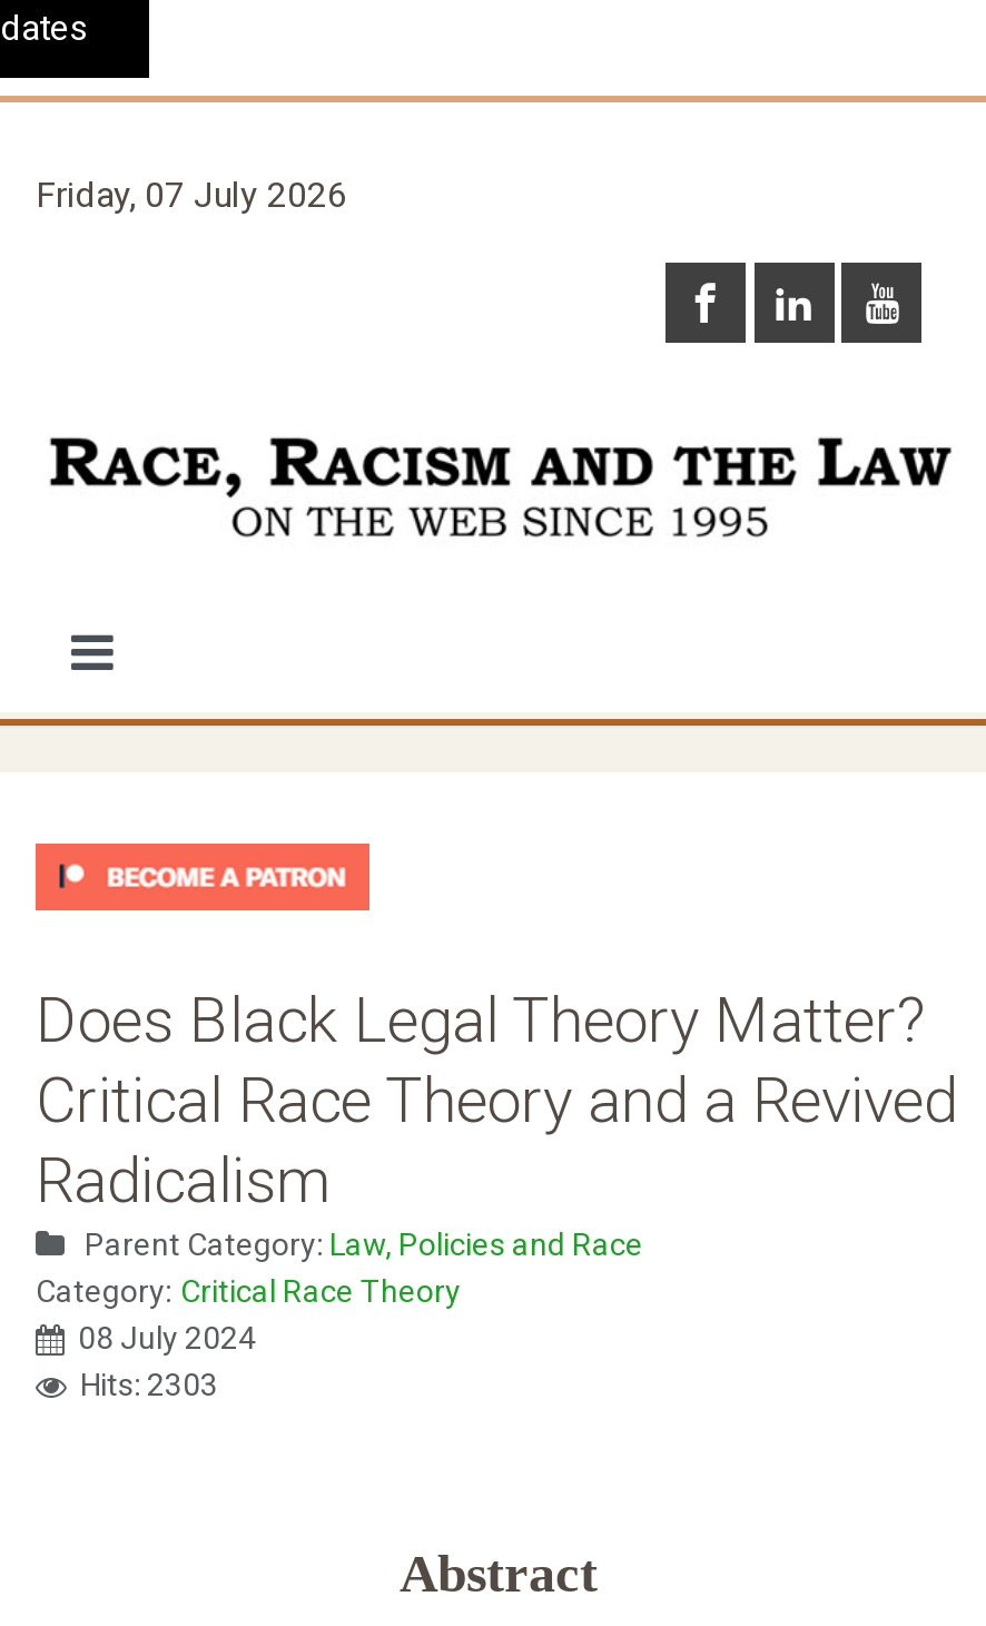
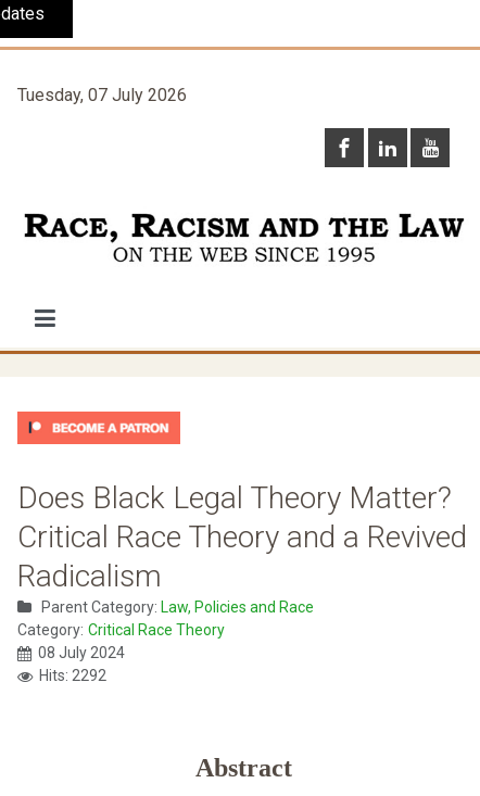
[36,174,347,216] Friday, 07 July 2026 -> [17,85,187,105] Tuesday, 07 July 2026
[80,1367,218,1402] Hits: 2303 -> [39,667,106,684] Hits: 2292

